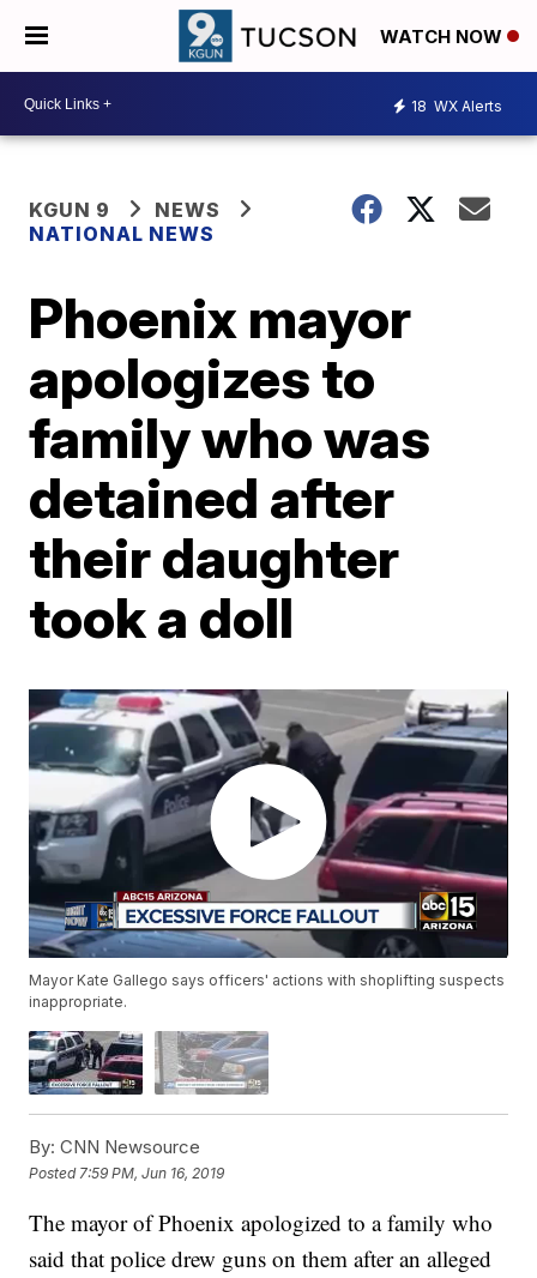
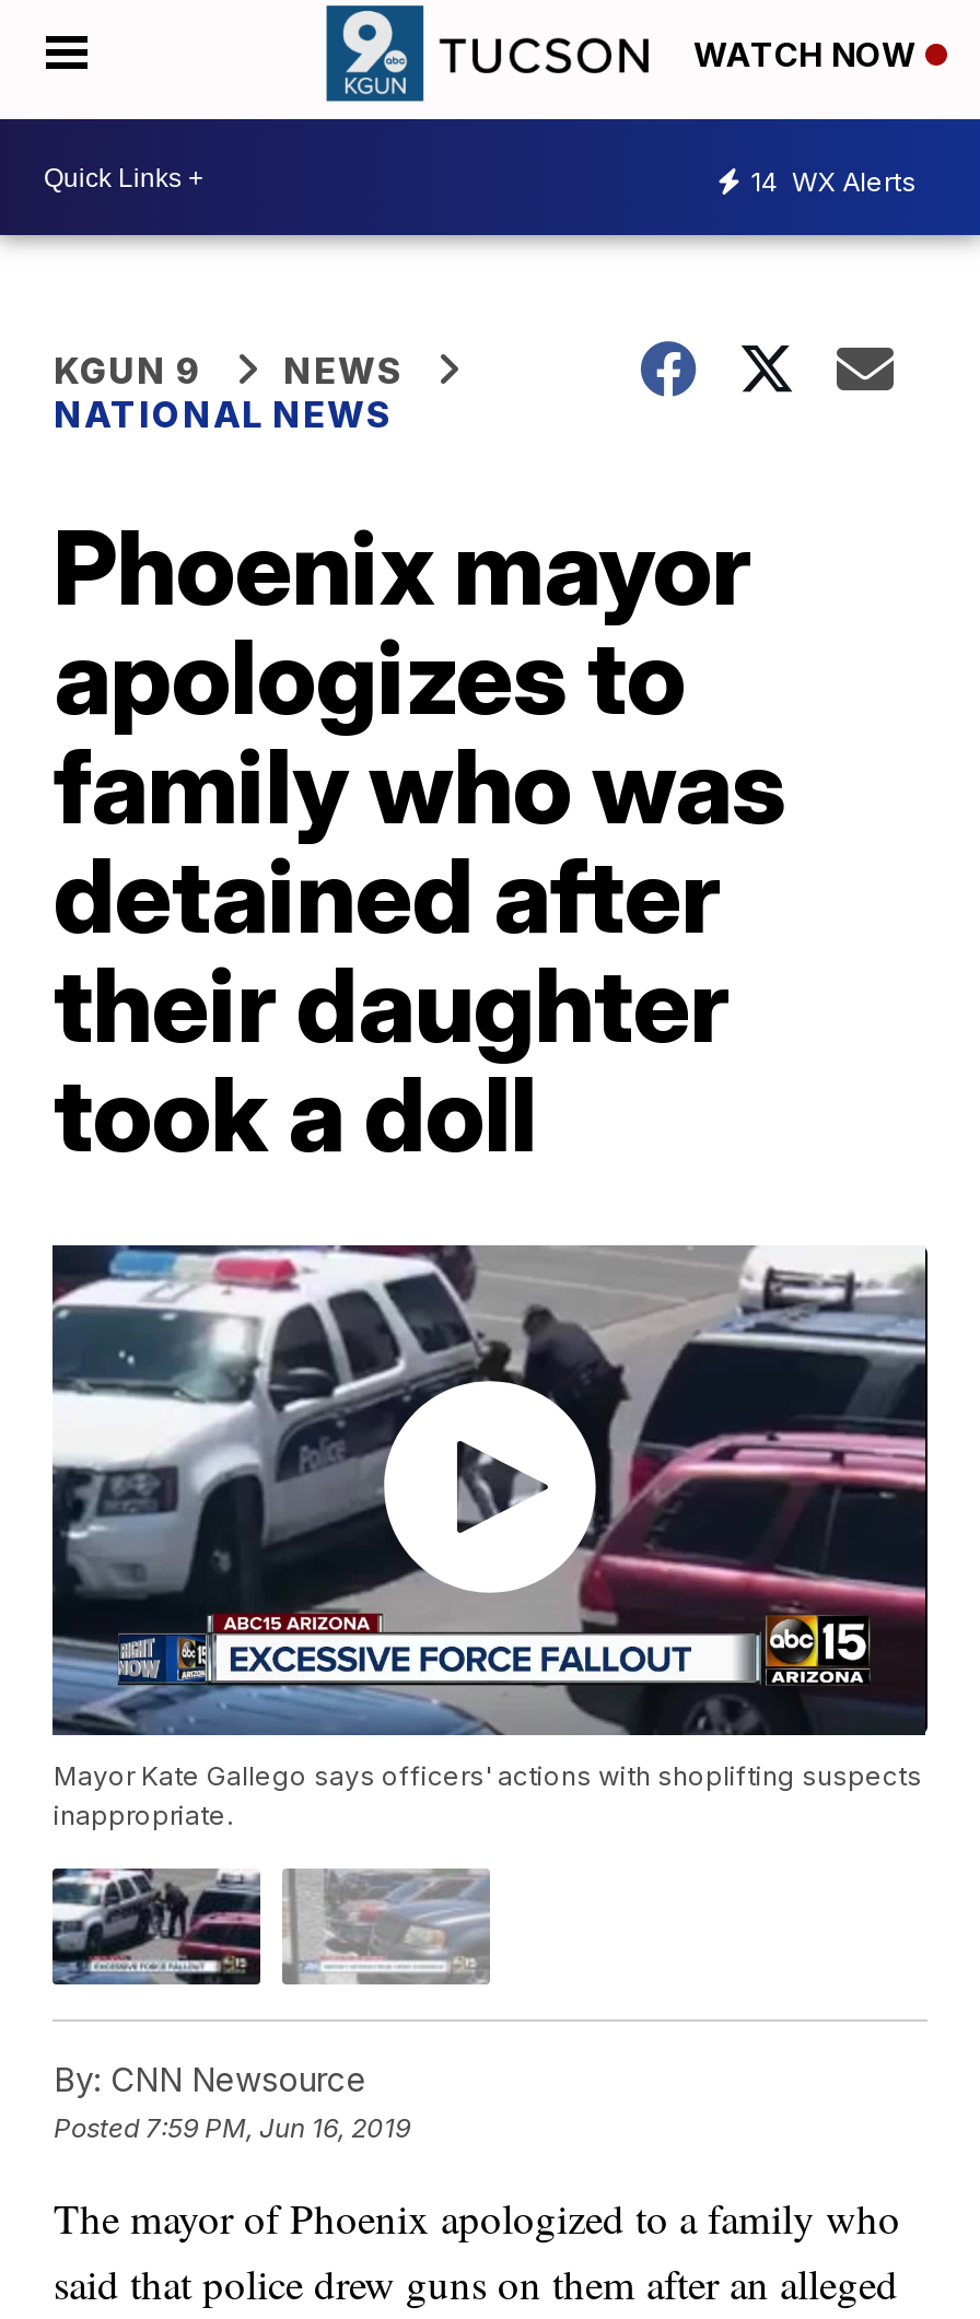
[411,97,502,114] 18 WX Alerts -> [750,164,917,197] 14 WX Alerts

